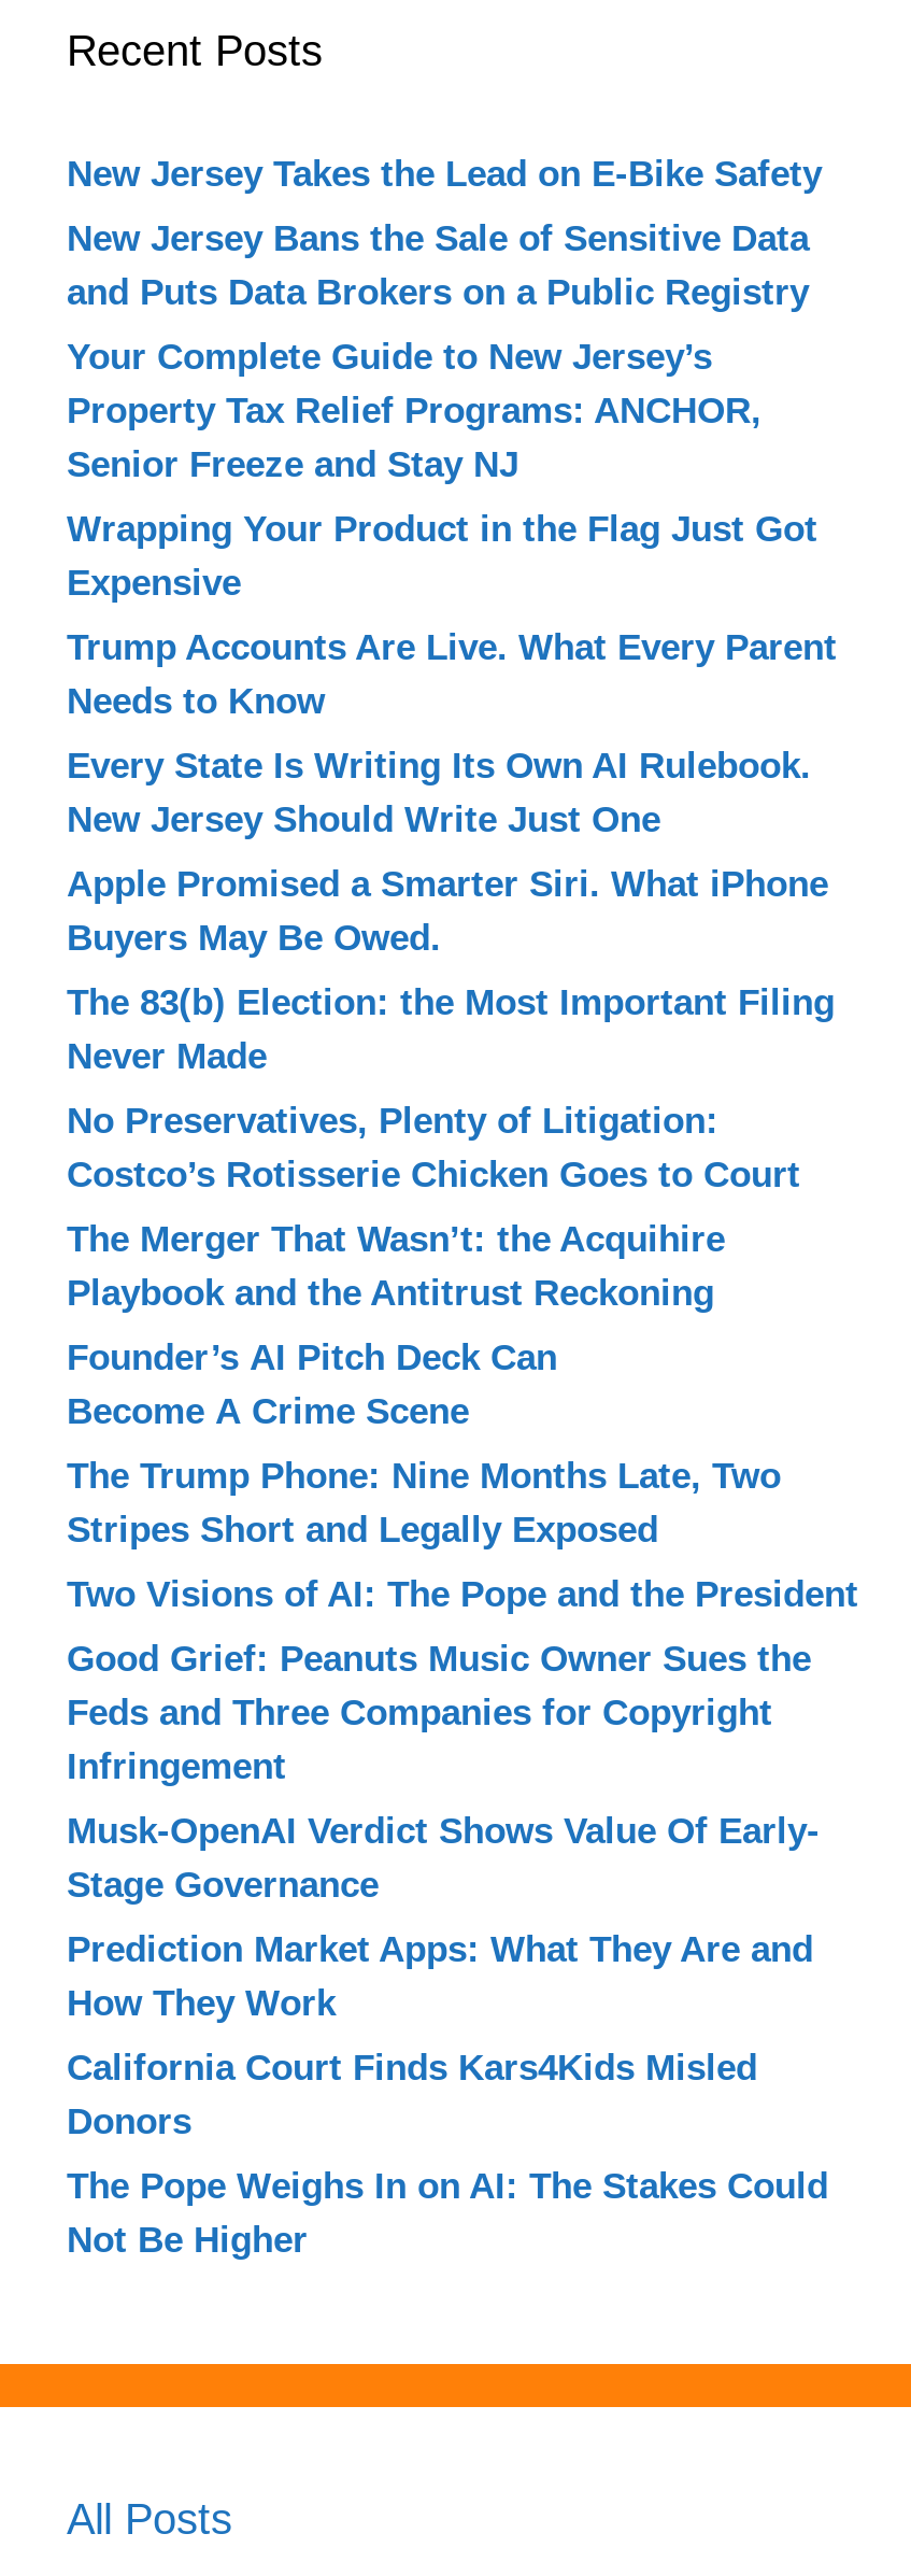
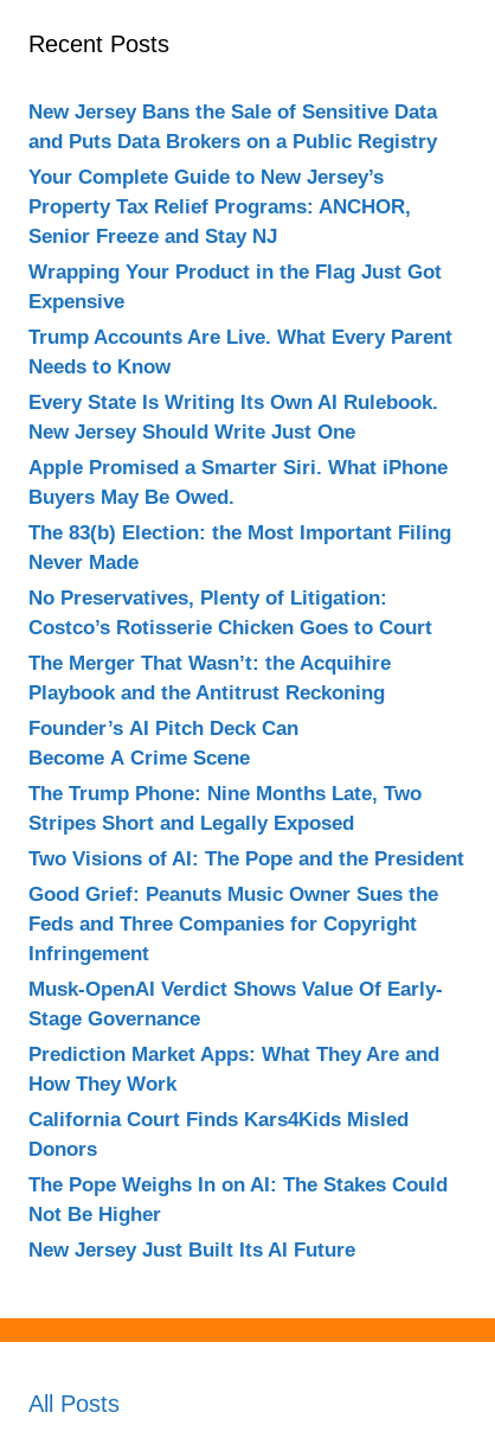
[67,154,822,195] New Jersey Takes the Lead on E-Bike Safety -> none
moved [67,218,858,2261] -> [28,101,464,1226]: New Jersey Bans the Sale of Sensitive Data | and Puts Data Brokers on a Public Registry | Your Complete Guide to New Jersey’s | ... | The Pope Weighs In on AI: The Stakes Could | Not Be Higher
none -> [28,1239,355,1261] New Jersey Just Built Its AI Future

